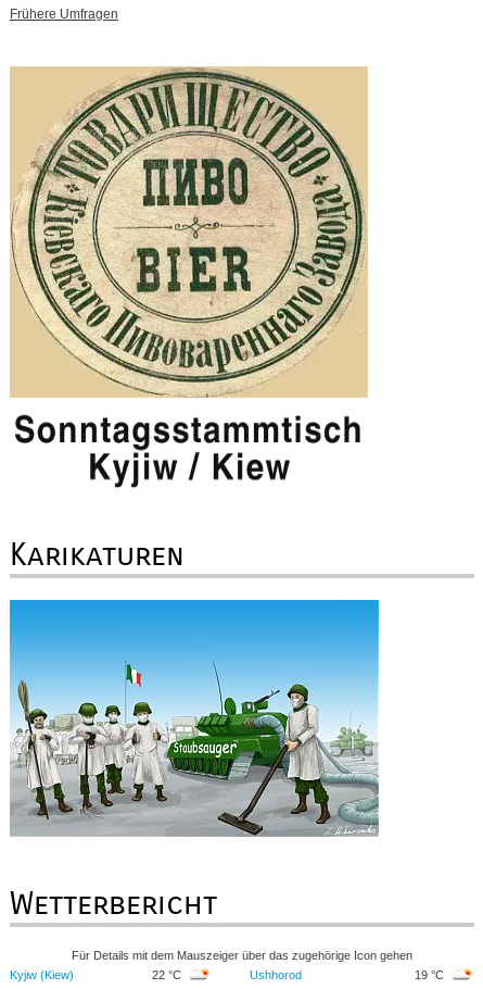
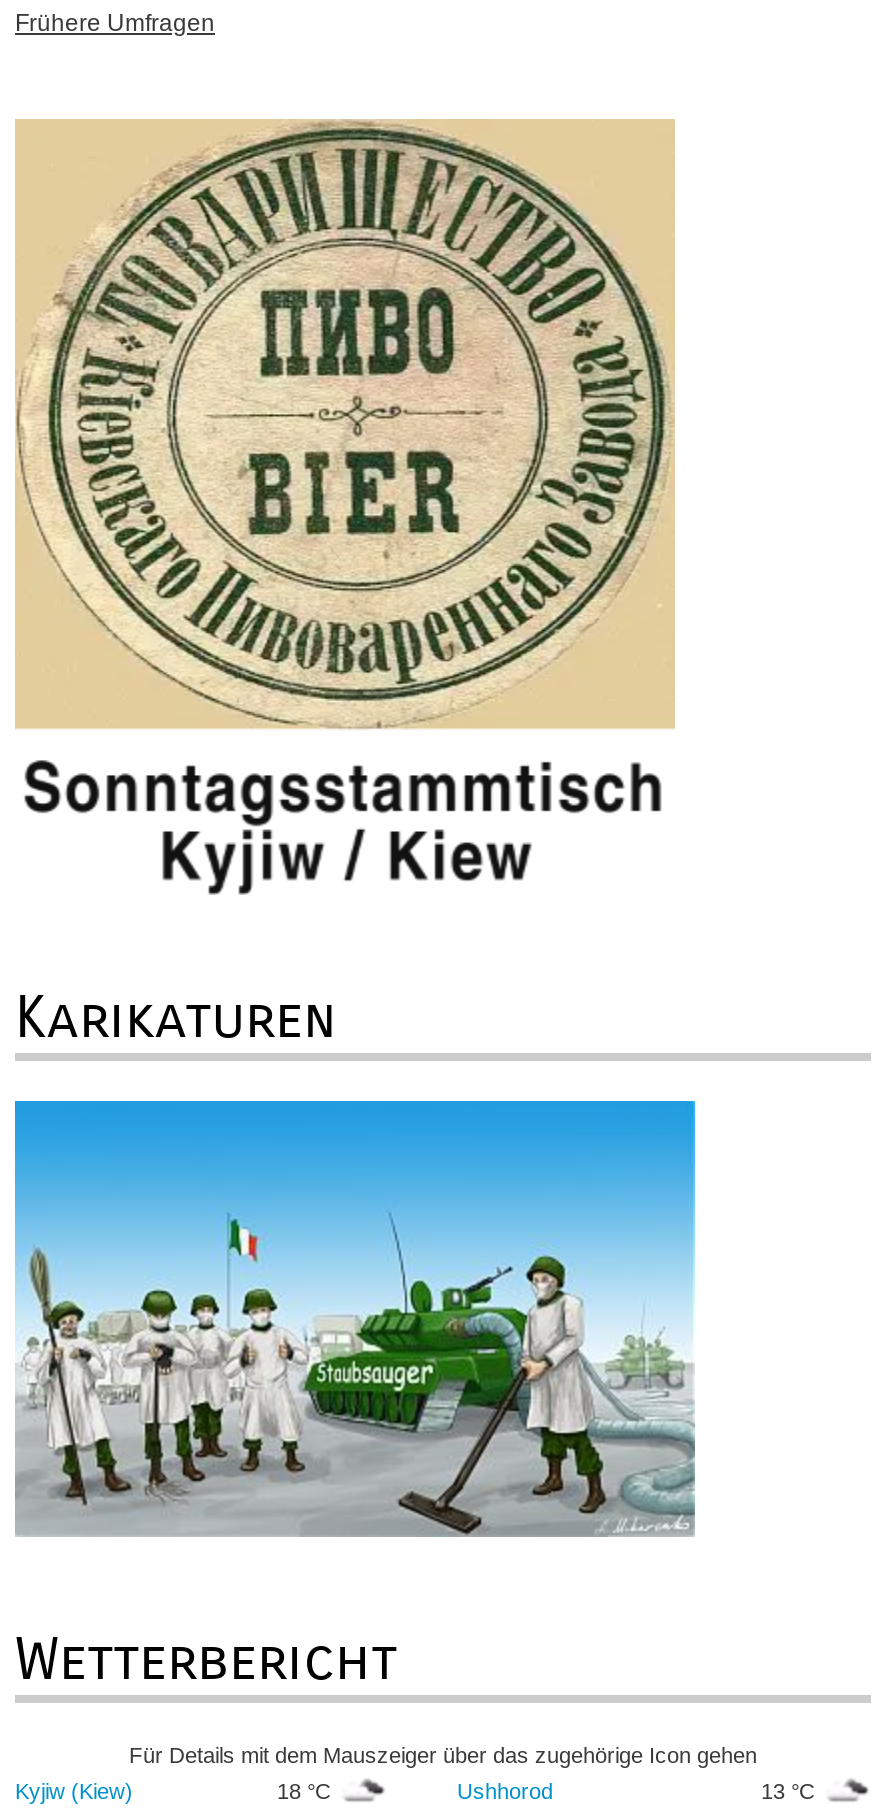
[152,968,185,981] 22 °C -> [277,1779,337,1803] 18 °C
[415,968,447,981] 19 °C -> [761,1779,821,1803] 13 °C

